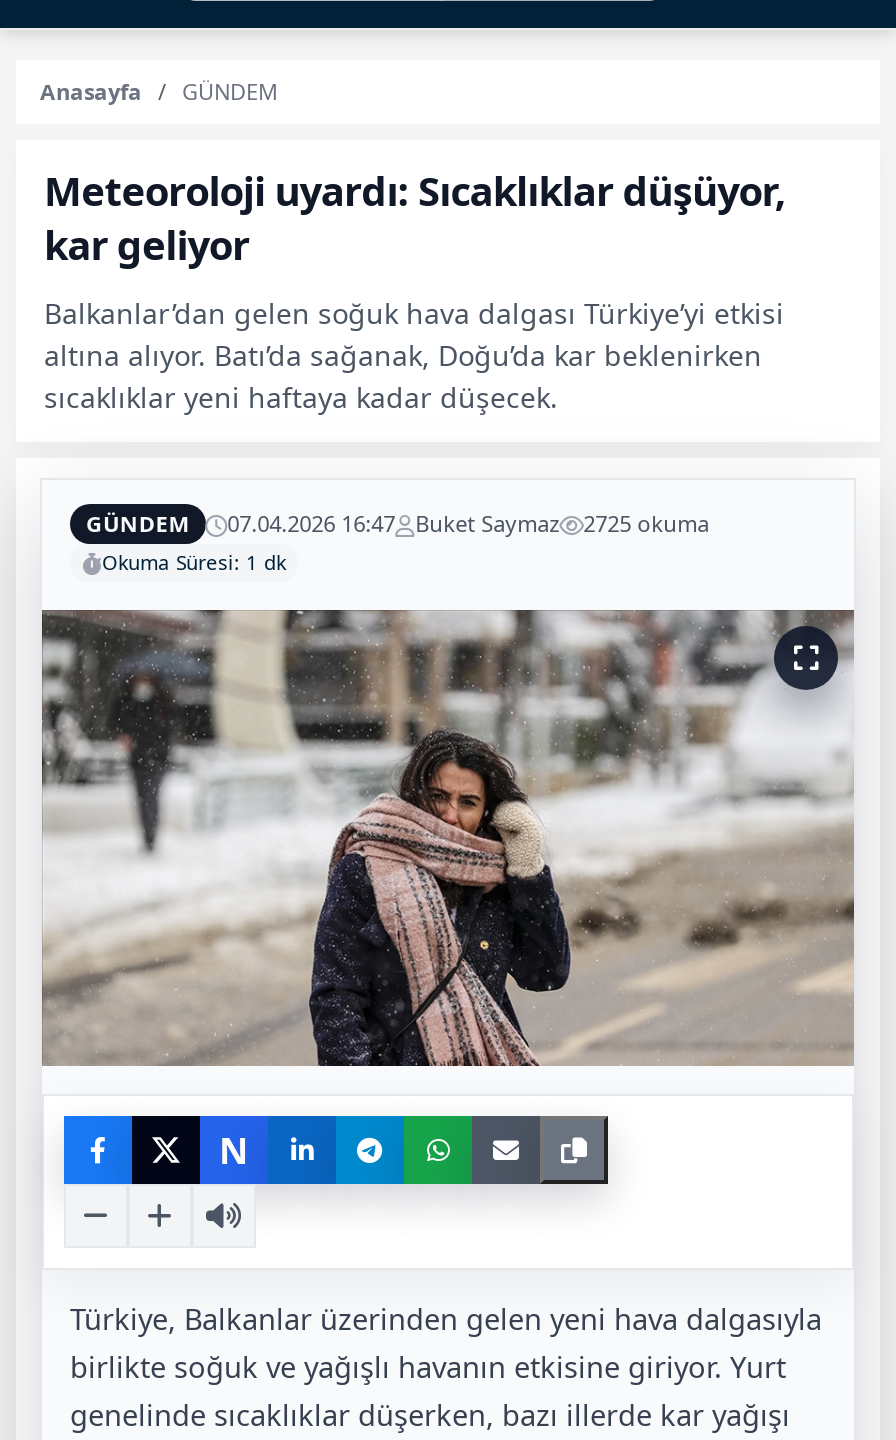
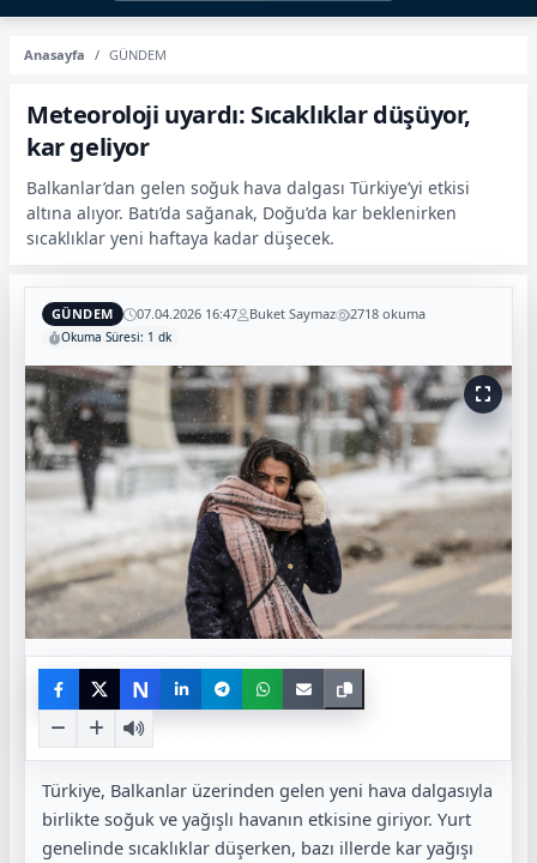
[86,508,709,538] GÜNDEM 07.04.2026 16:47 Buket Saymaz 2725 okuma -> [52,304,425,322] GÜNDEM 07.04.2026 16:47 Buket Saymaz 2718 okuma

